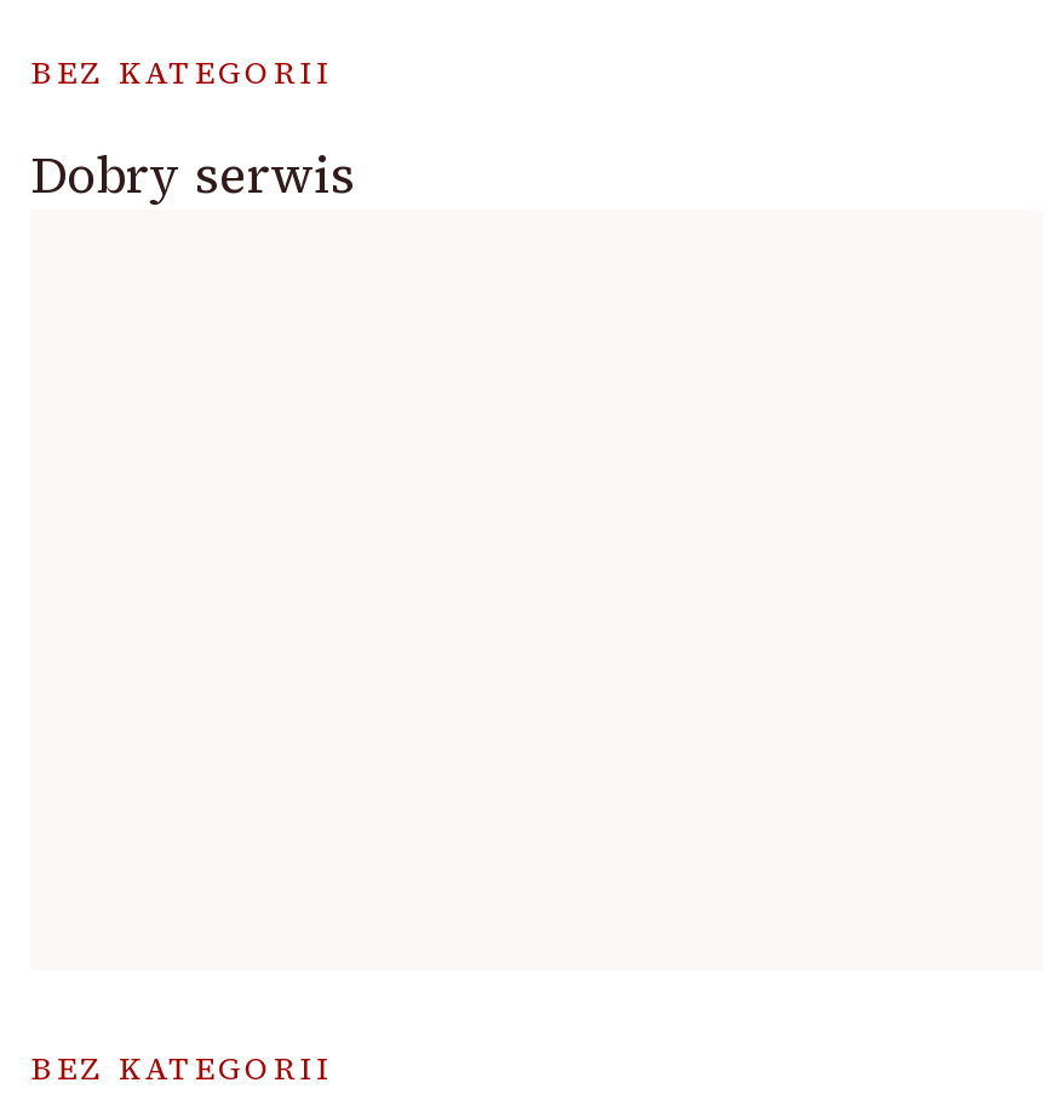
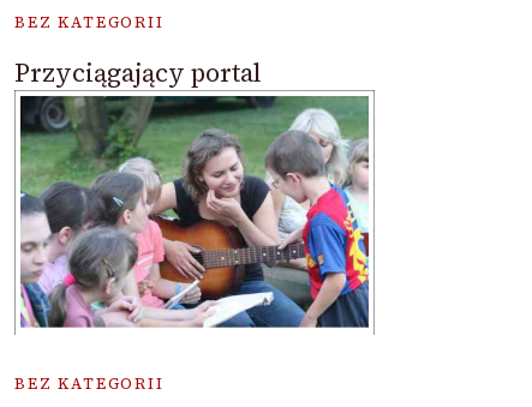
none -> [14,90,375,334] [image]
[30,141,355,211] Dobry serwis -> [14,56,262,91] Przyciągający portal

